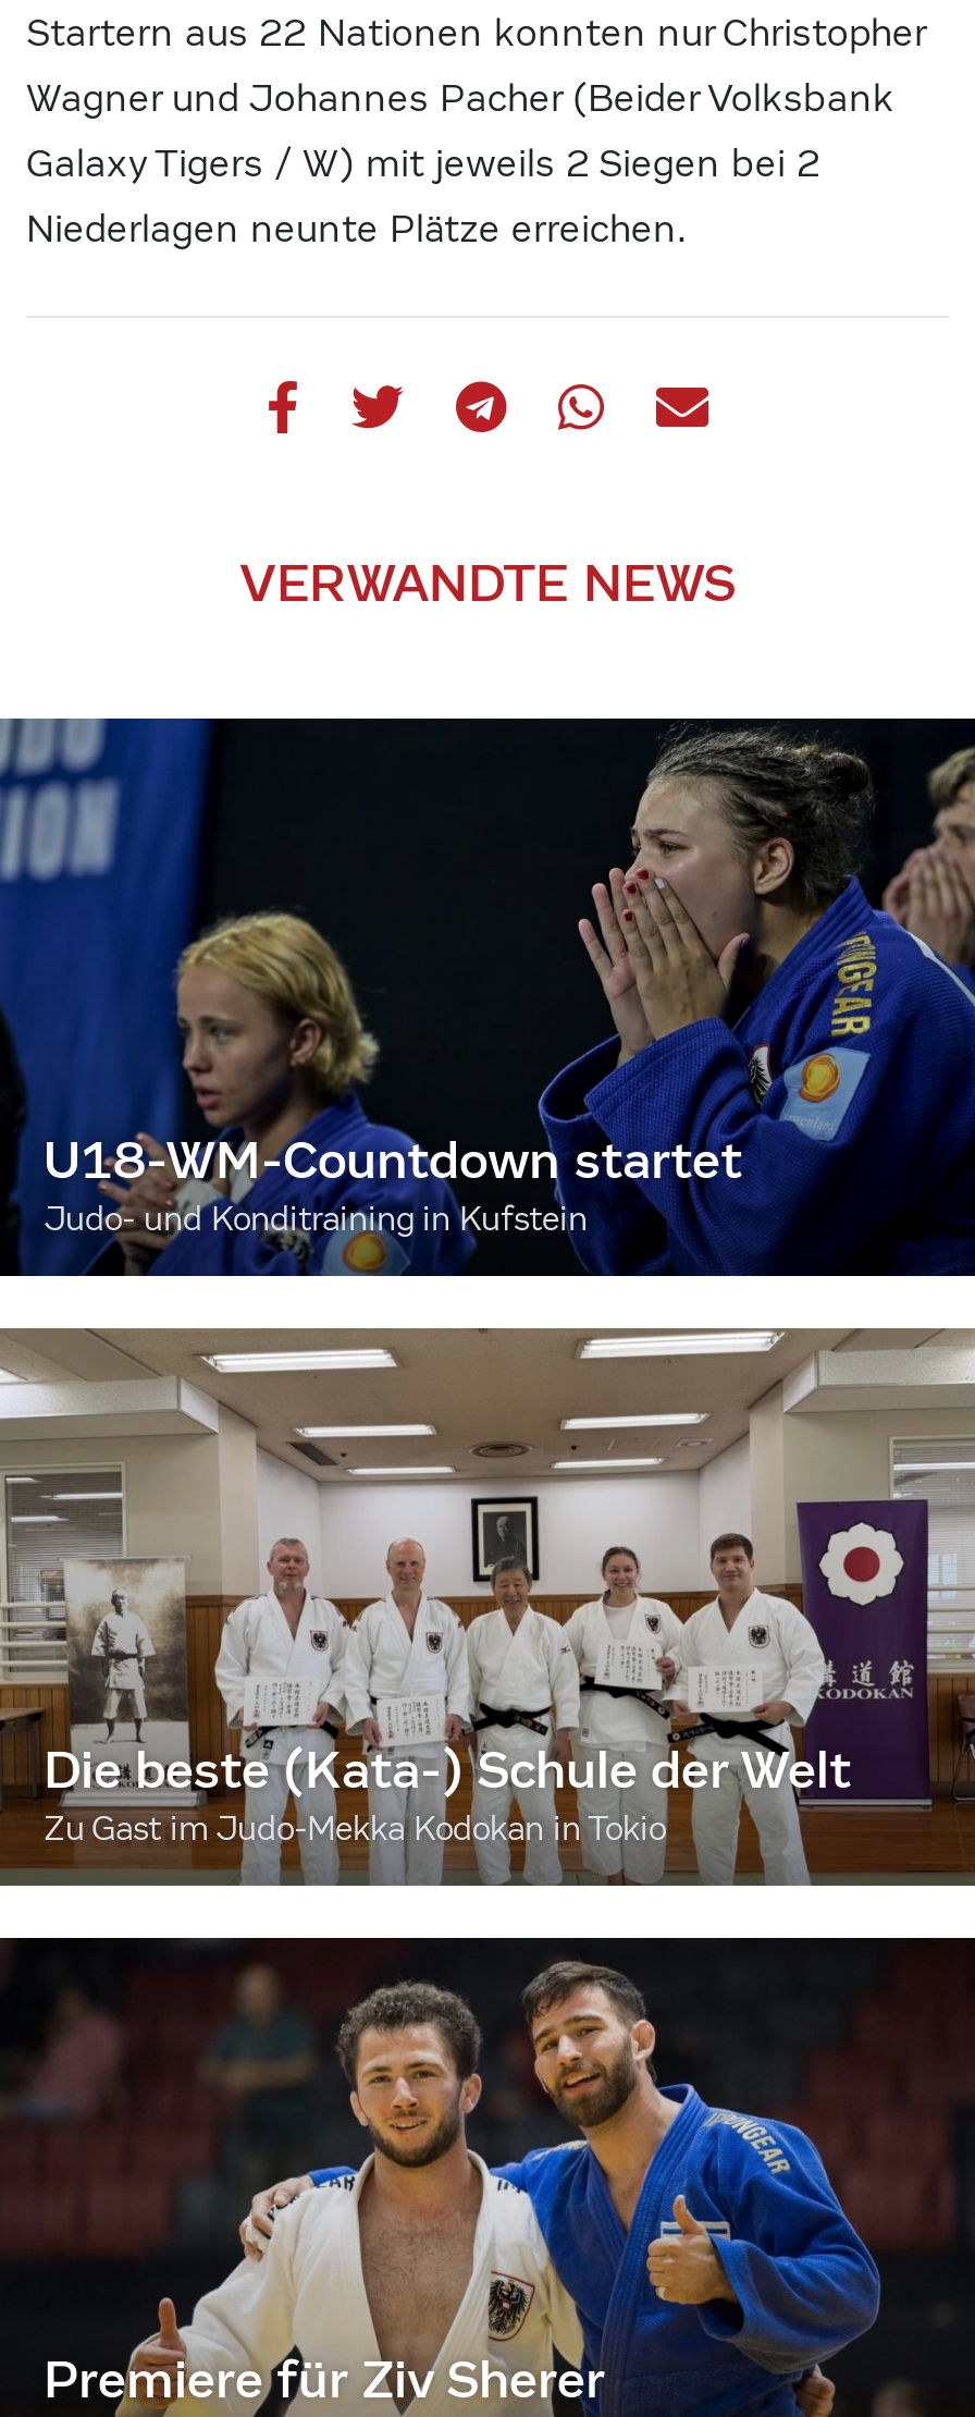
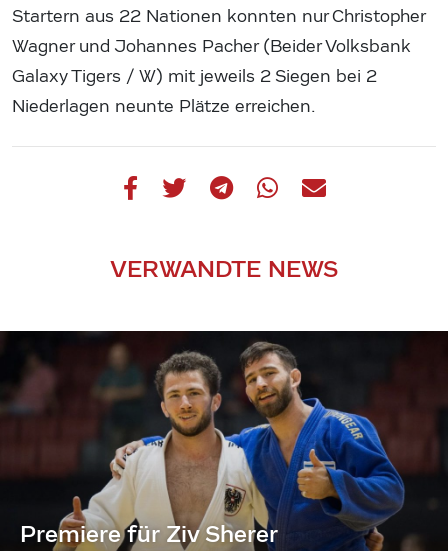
[7,716,968,1278] [image] | U18-WM-Countdown startet | Judo- und Konditraining in Kufstein -> none
[7,1326,968,1888] [image] | Die beste (Kata-) Schule der Welt | Zu Gast im Judo-Mekka Kodokan in Tokio -> none

